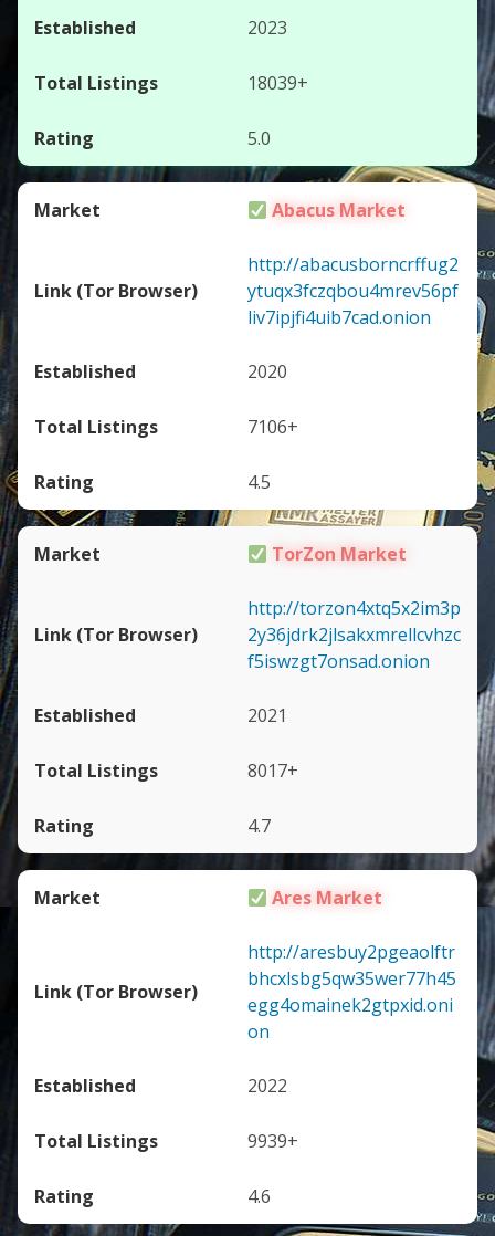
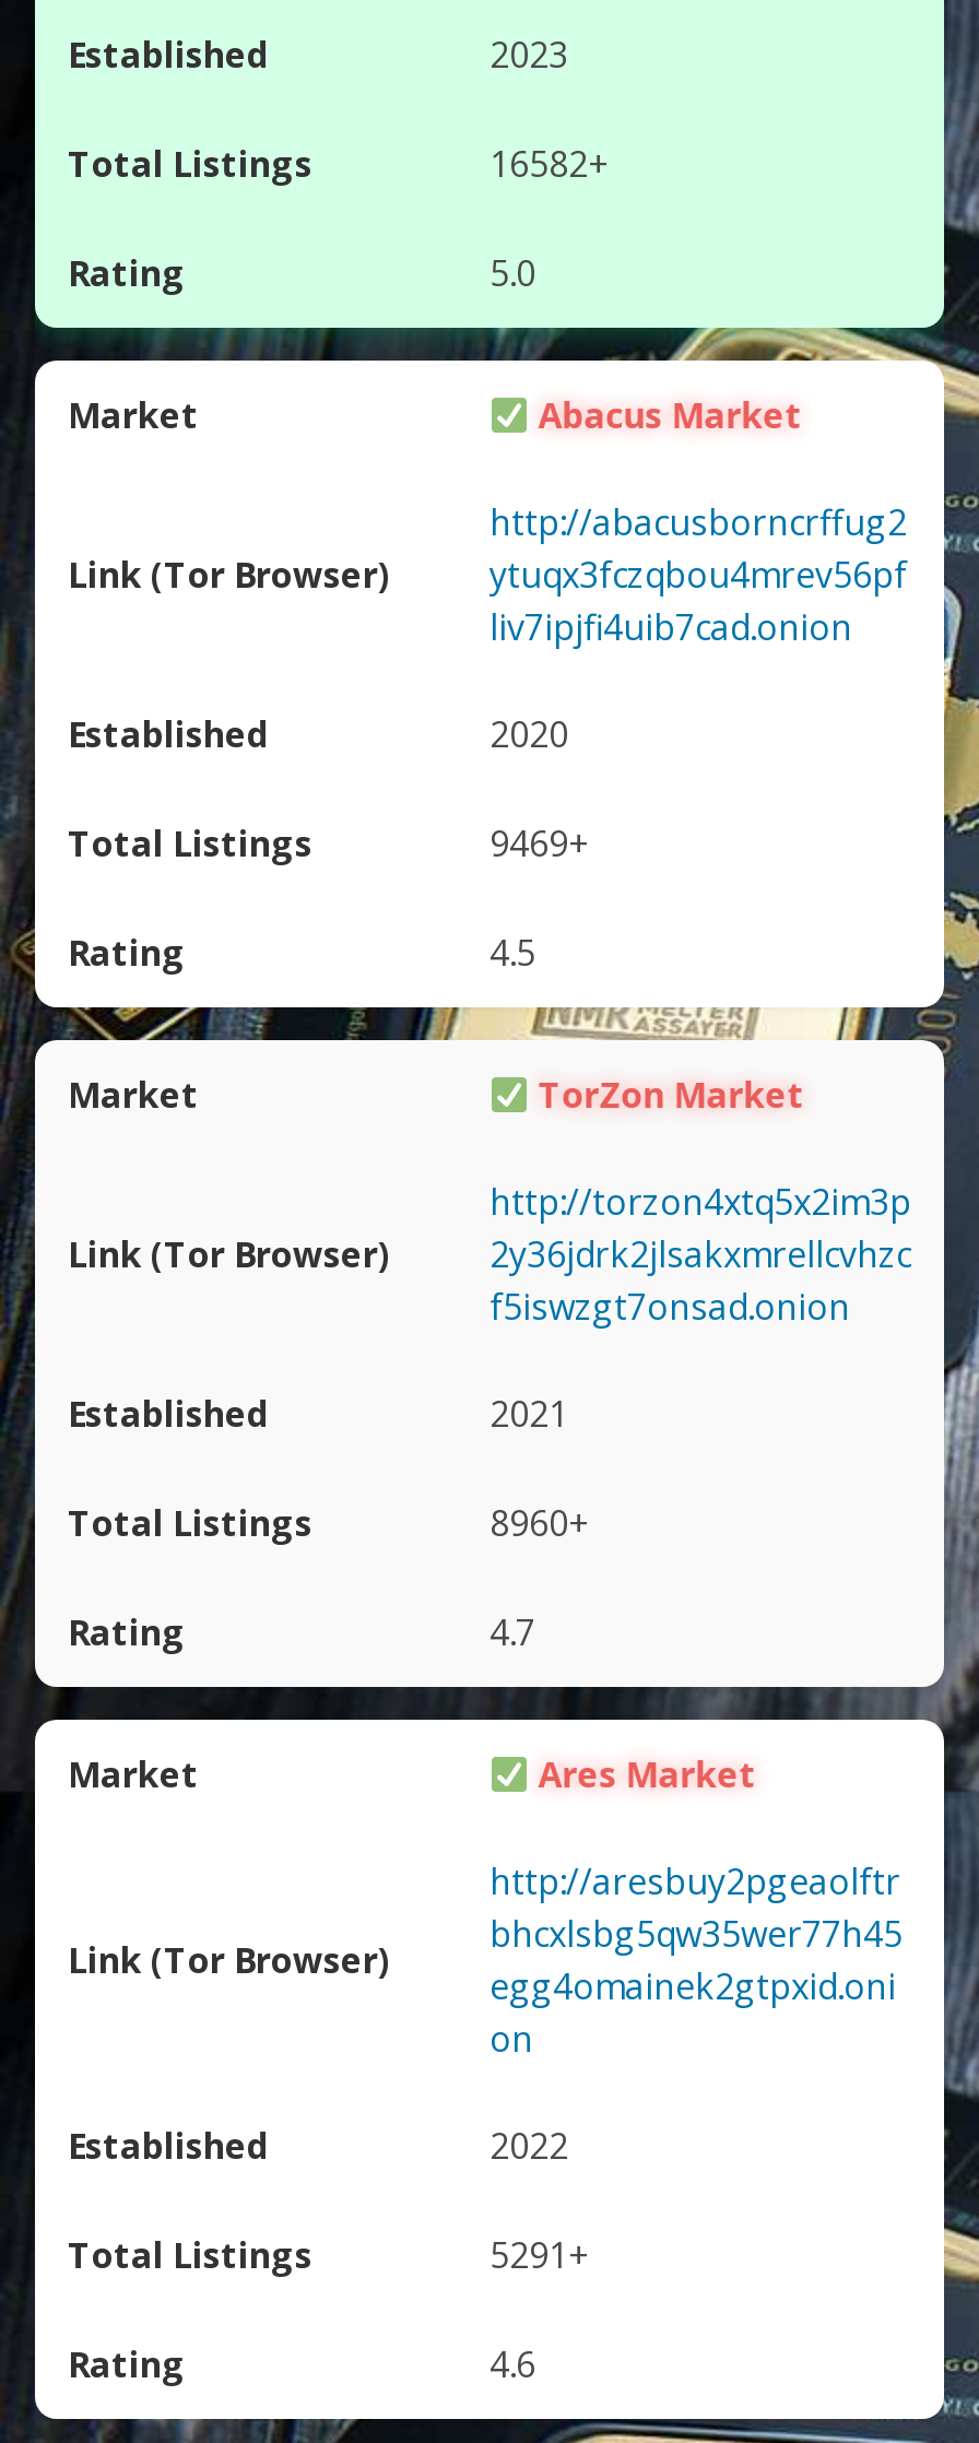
[247,71,308,95] 18039+ -> [489,140,610,188] 16582+
[247,415,298,439] 7106+ -> [489,819,590,868] 9469+
[247,758,298,783] 8017+ -> [489,1499,590,1547] 8960+
[247,1129,298,1153] 9939+ -> [489,2231,590,2279] 5291+

